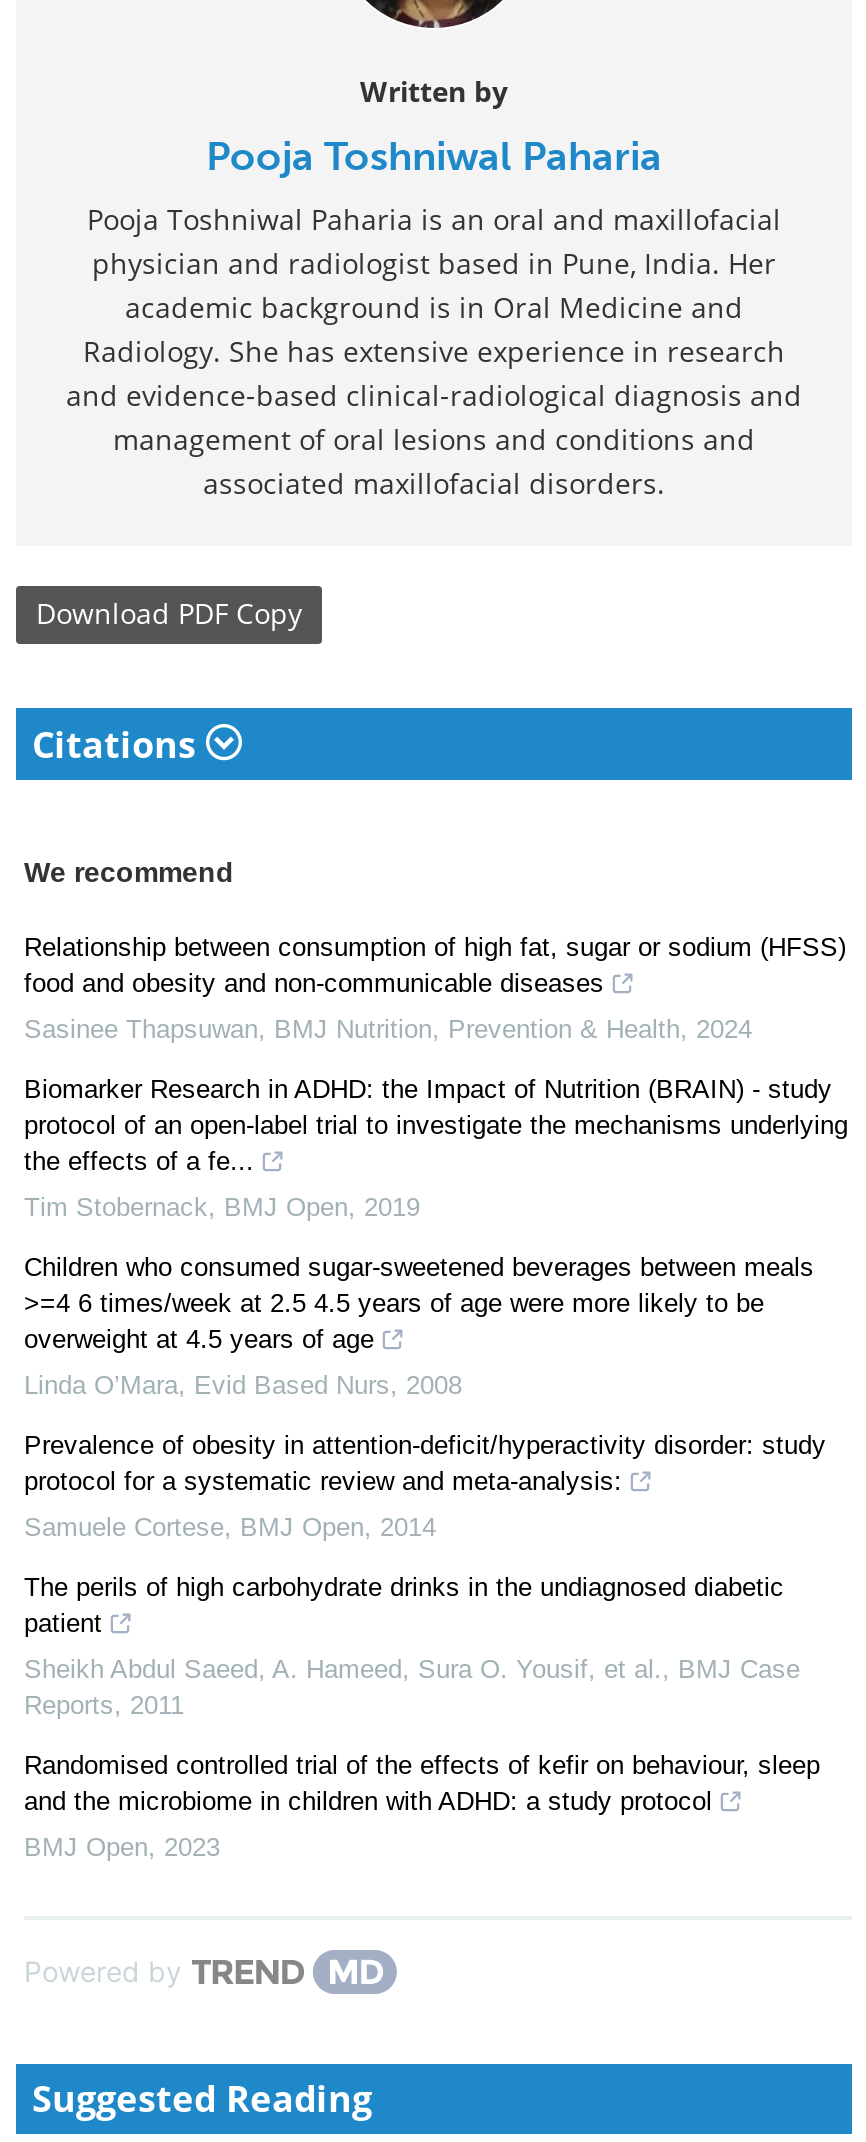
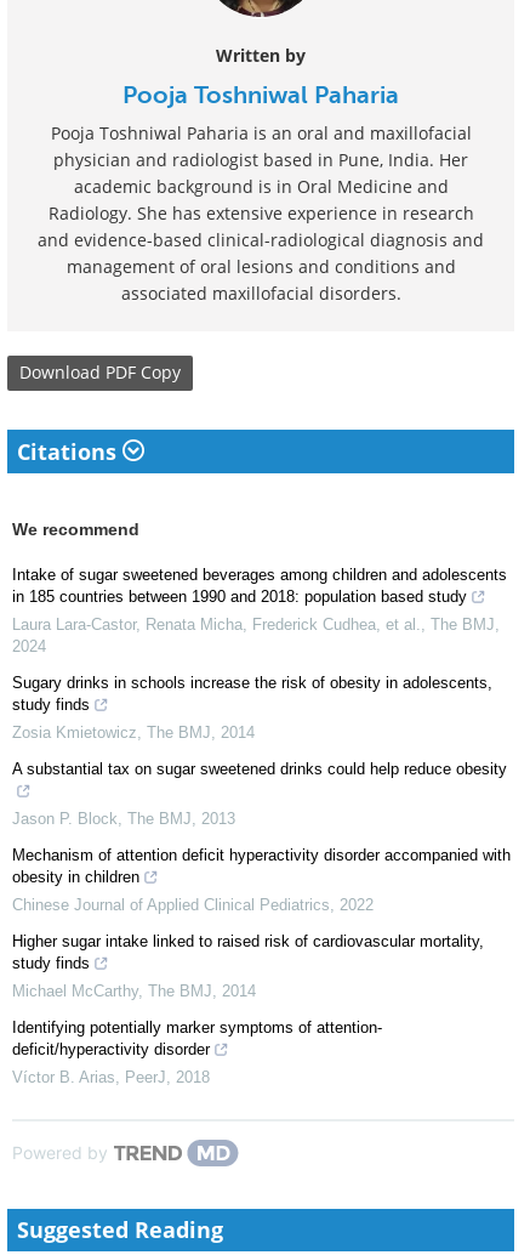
[24,932,846,998] Relationship between consumption of high fat, sugar or sodium (HFSS) | food and obesity and non-communicable diseases -> [12,565,507,605] Intake of sugar sweetened beverages among children and adolescents | in 185 countries between 1990 and 2018: population based study
[24,1014,752,1044] Sasinee Thapsuwan, BMJ Nutrition, Prevention & Health, 2024 -> [12,615,500,655] Laura Lara-Castor, Renata Micha, Frederick Cudhea, et al., The BMJ, | 2024
[24,1074,848,1176] Biomarker Research in ADHD: the Impact of Nutrition (BRAIN) - study | protocol of an open-label trial to investigate the mechanisms underlying | the effects of a fe... -> [12,673,492,713] Sugary drinks in schools increase the risk of obesity in adolescents, | study finds
[24,1192,420,1222] Tim Stobernack, BMJ Open, 2019 -> [12,723,255,741] Zosia Kmietowicz, The BMJ, 2014
[24,1252,814,1354] Children who consumed sugar-sweetened beverages between meals | >=4 6 times/week at 2.5 4.5 years of age were more likely to be | overweight at 4.5 years of age -> [12,760,507,778] A substantial tax on sugar sweetened drinks could help reduce obesity
[24,1370,462,1400] Linda O’Mara, Evid Based Nurs, 2008 -> [12,809,235,828] Jason P. Block, The BMJ, 2013
[24,1430,826,1496] Prevalence of obesity in attention-deficit/hyperactivity disorder: study | protocol for a systematic review and meta-analysis: -> [12,846,511,886] Mechanism of attention deficit hyperactivity disorder accompanied with | obesity in children
[24,1512,436,1542] Samuele Cortese, BMJ Open, 2014 -> [12,895,374,914] Chinese Journal of Applied Clinical Pediatrics, 2022
[24,1572,784,1638] The perils of high carbohydrate drinks in the undiagnosed diabetic | patient -> [12,932,484,972] Higher sugar intake linked to raised risk of cardiovascular mortality, | study finds
[24,1654,800,1720] Sheikh Abdul Saeed, A. Hameed, Sura O. Yousif, et al., BMJ Case | Reports, 2011 -> [12,982,256,1000] Michael McCarthy, The BMJ, 2014
[24,1750,820,1816] Randomised controlled trial of the effects of kefir on behaviour, sleep | and the microbiome in children with ADHD: a study protocol -> [12,1018,382,1058] Identifying potentially marker symptoms of attention- | deficit/hyperactivity disorder
[24,1832,220,1862] BMJ Open, 2023 -> [12,1068,210,1086] Víctor B. Arias, PeerJ, 2018

